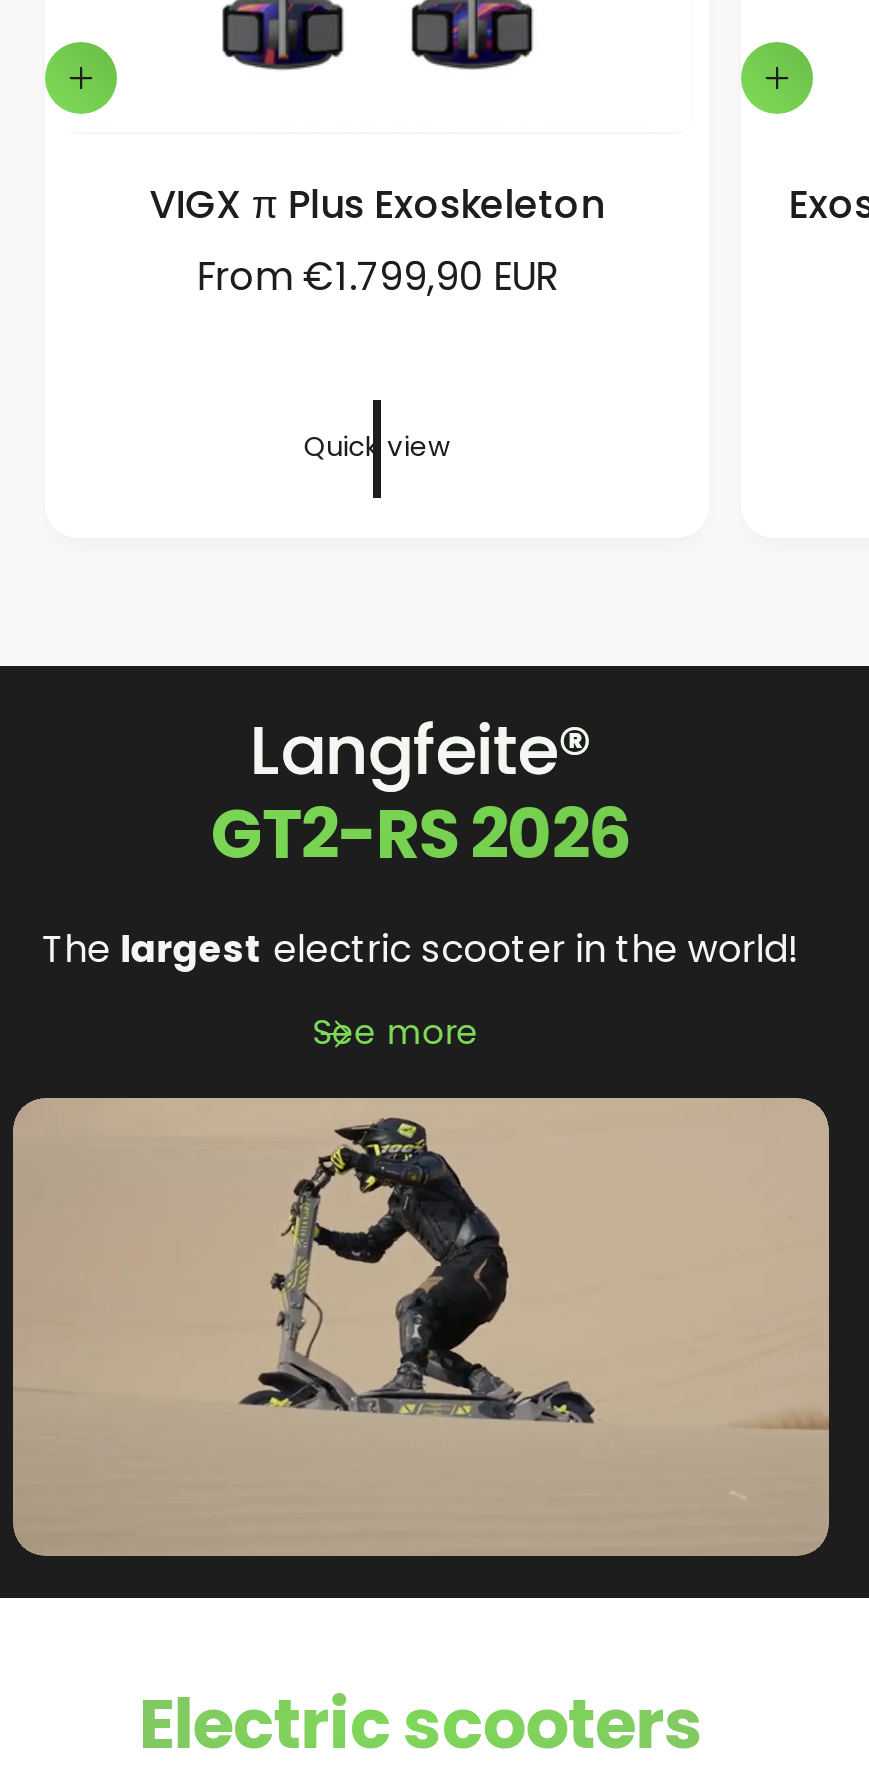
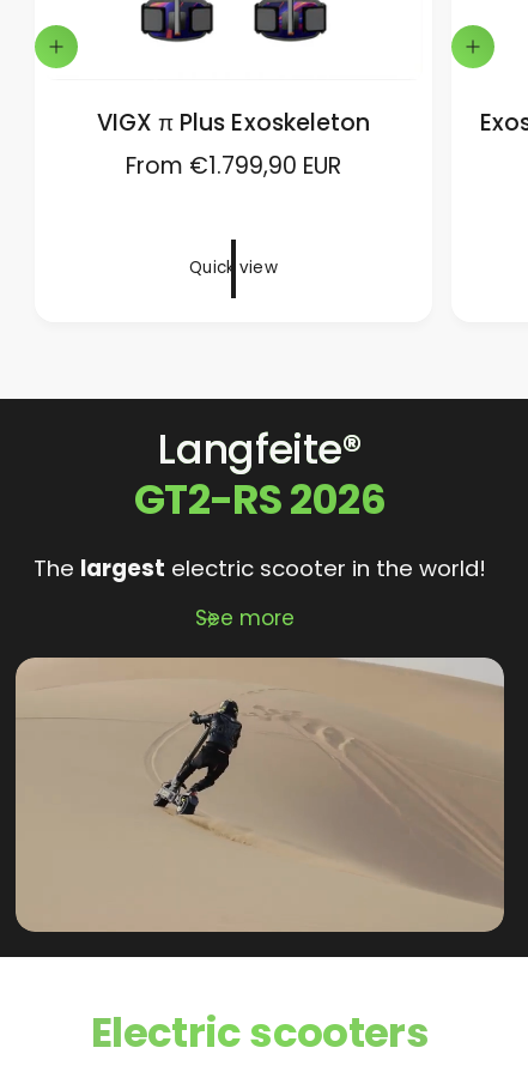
[241,1098,829,1510] [image] -> [146,658,504,906] [image]

